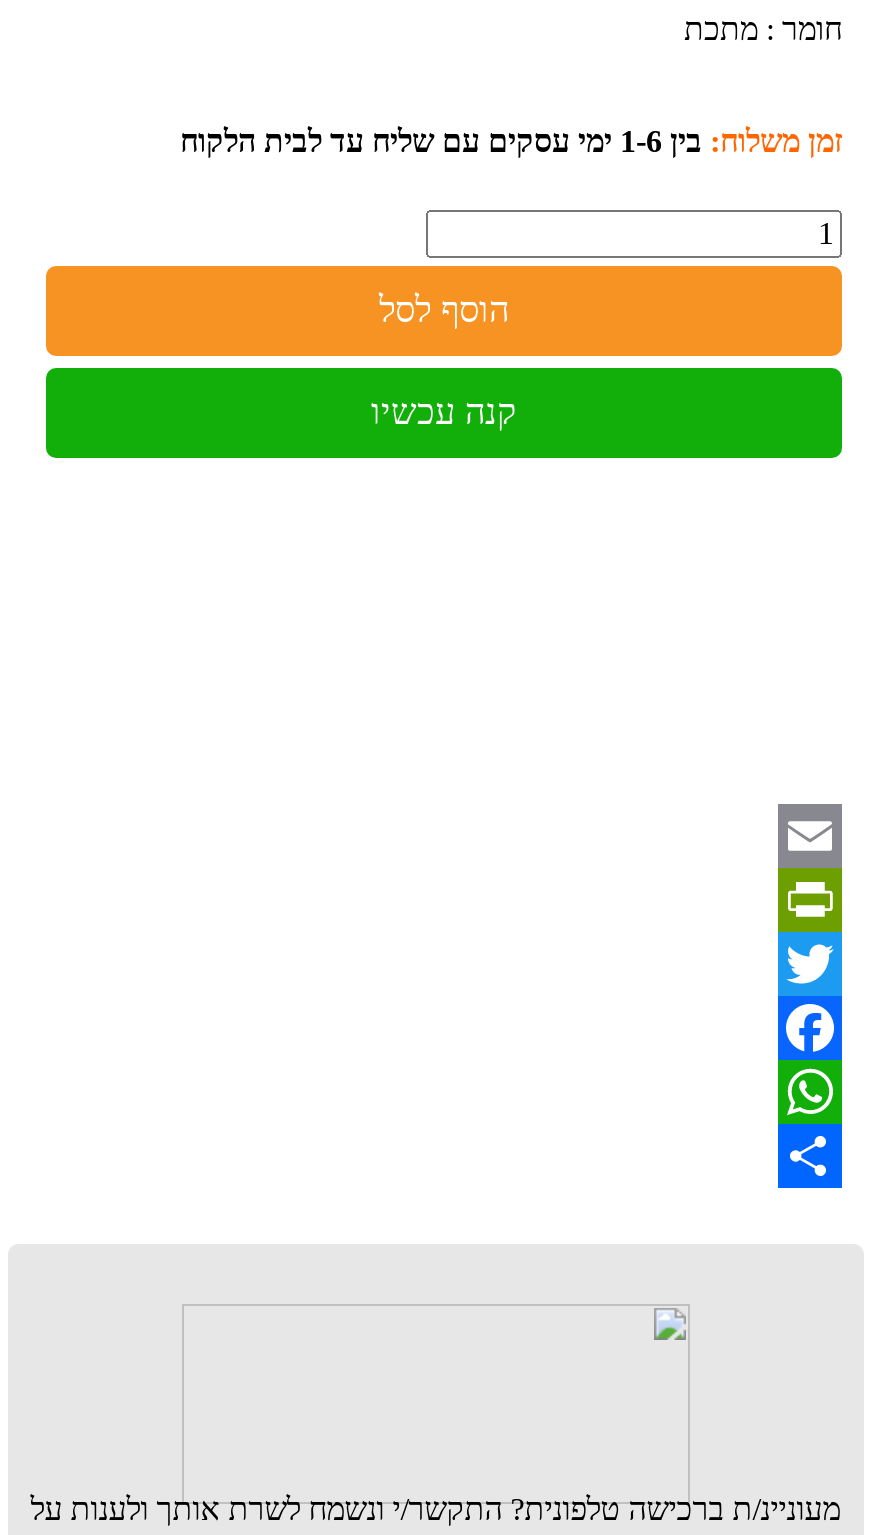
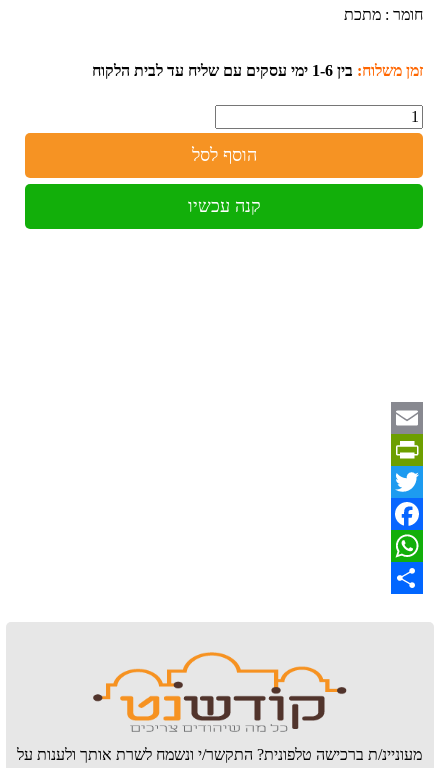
none -> [93,652,347,732] [image]

